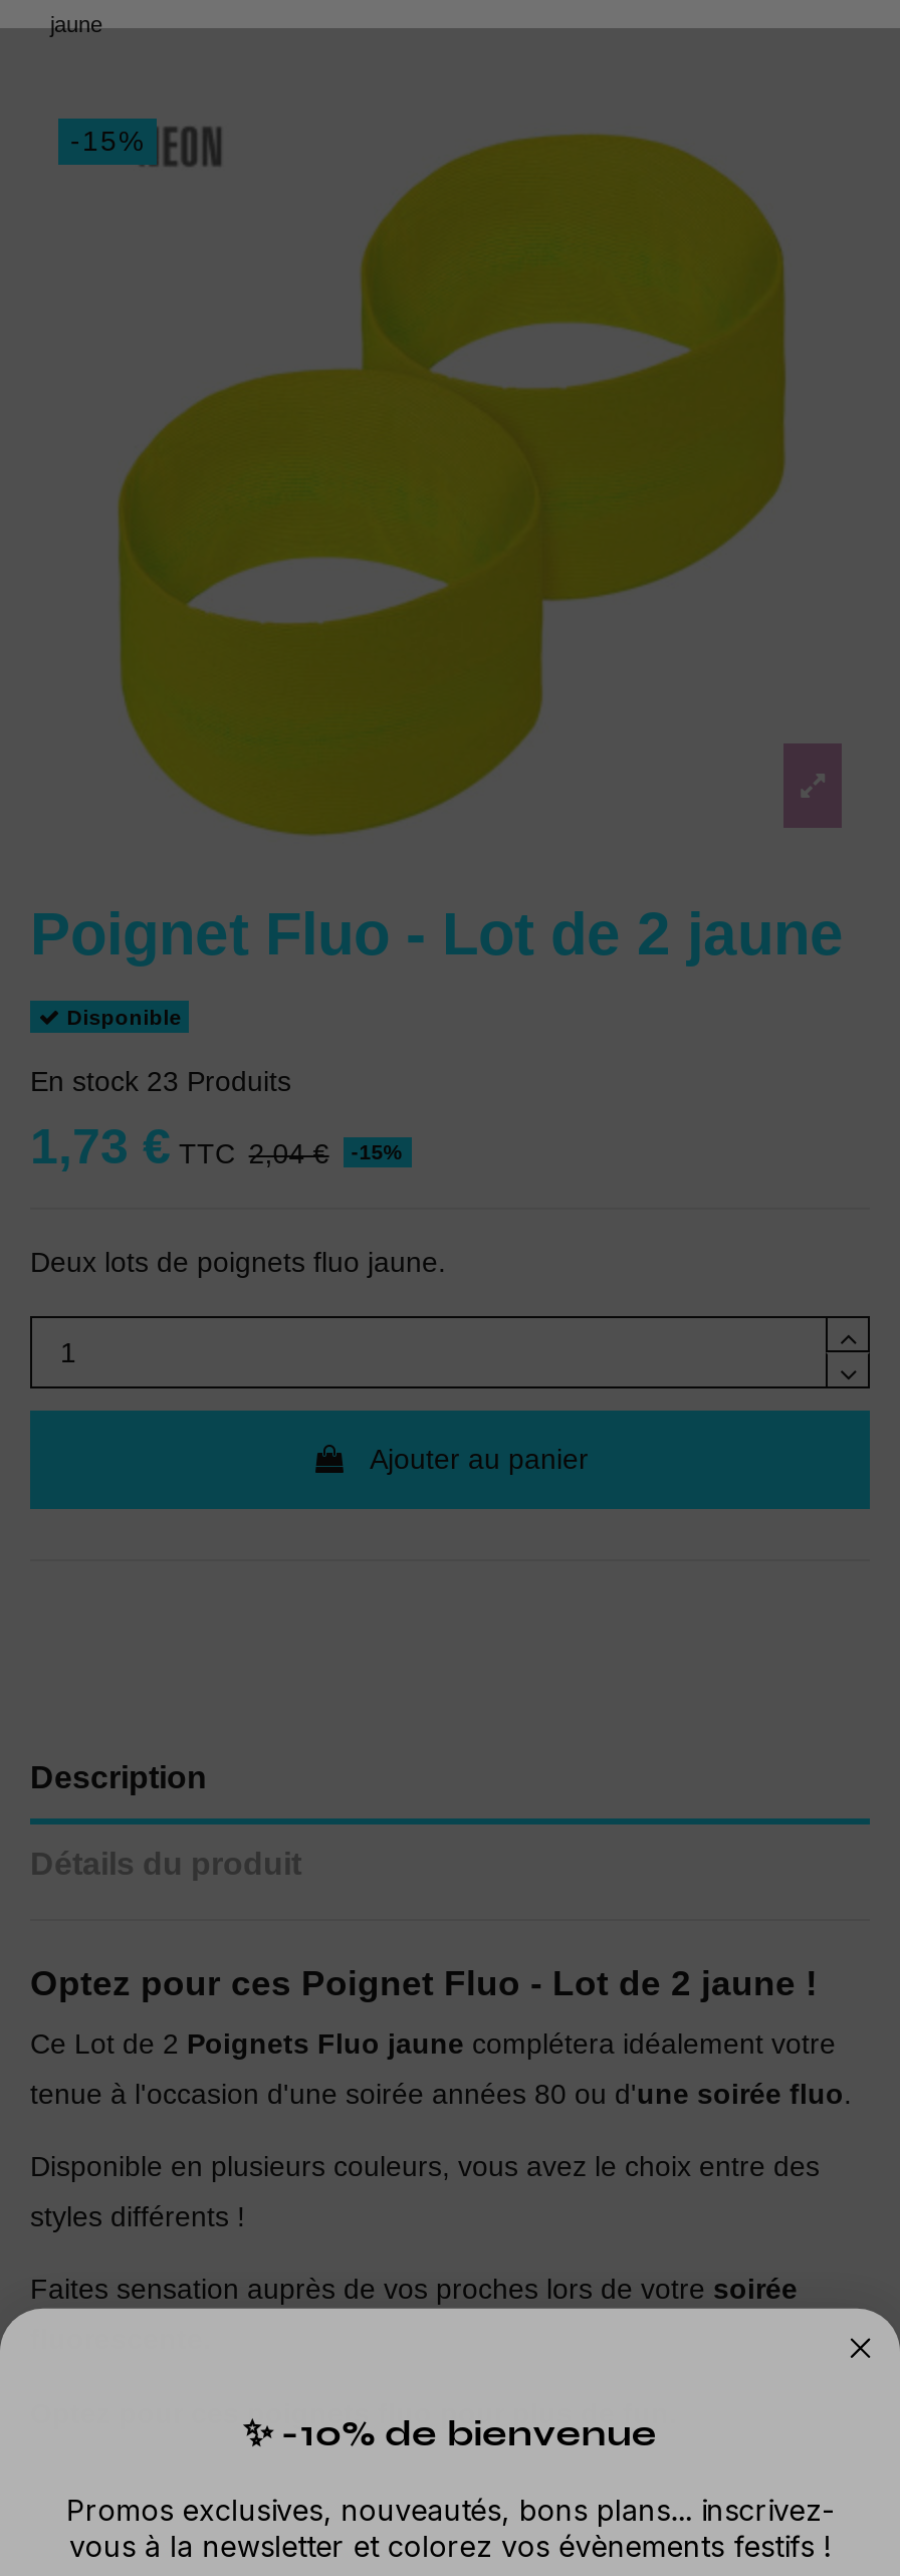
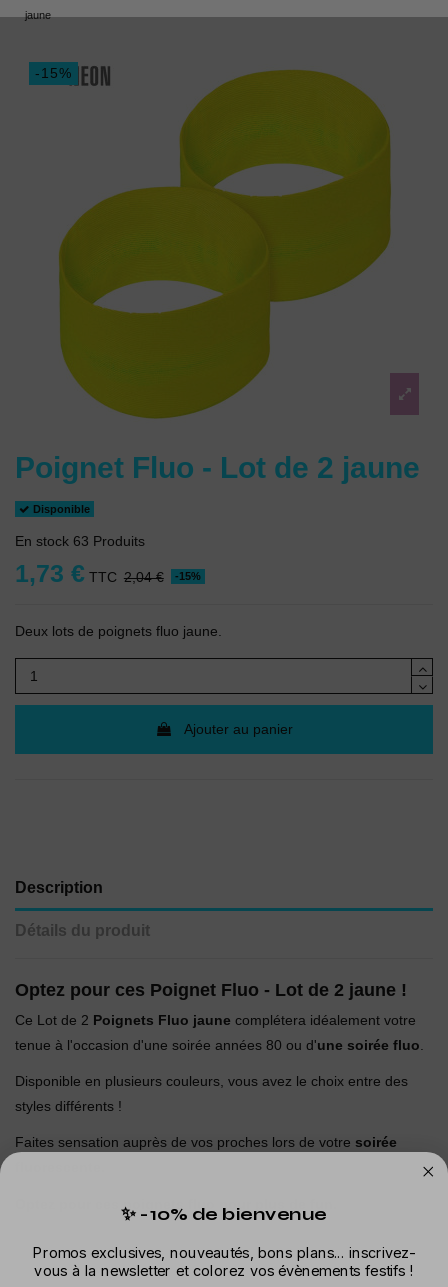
[30,1064,291,1096] En stock 23 Produits -> [15,533,145,549] En stock 63 Produits

